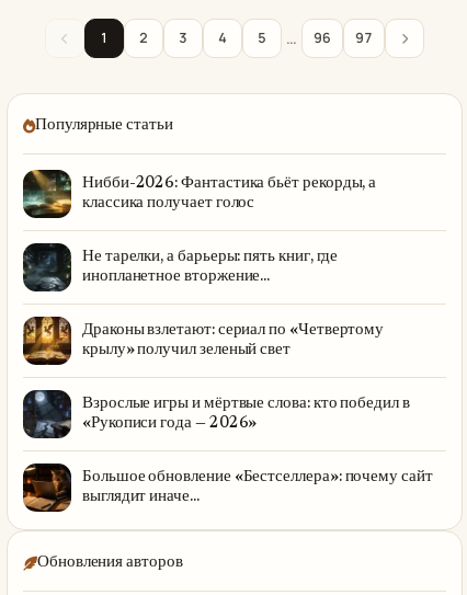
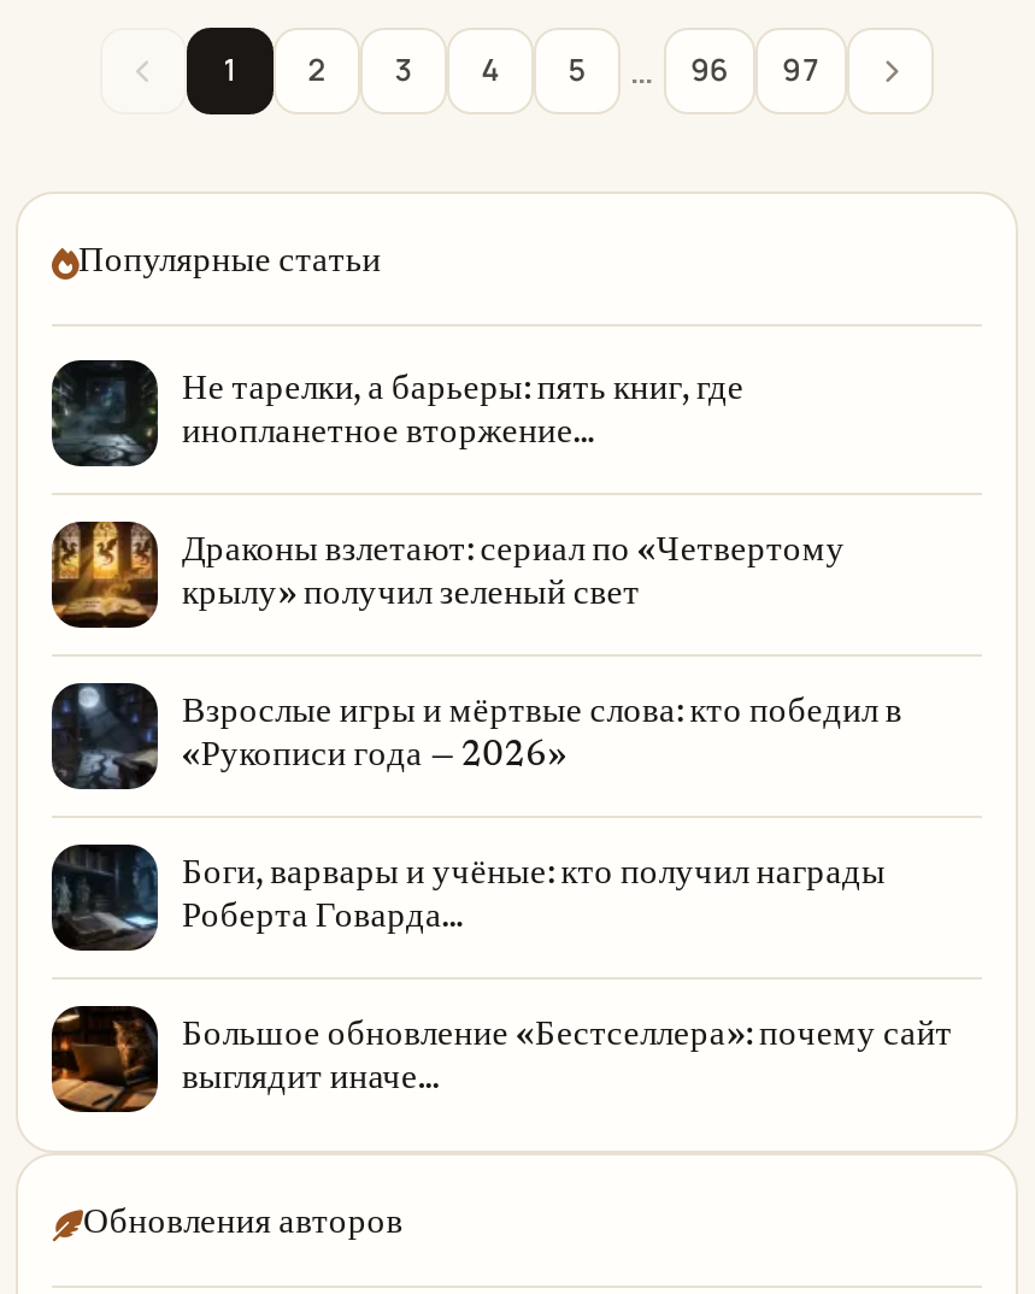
[23,169,376,219] [image] | Нибби-2026: Фантастика бьёт рекорды, а | классика получает голос -> none
moved [21,243,410,432] -> [47,360,902,775]: [image] | Не тарелки, а барьеры: пять книг, где | инопланетное вторжение... | Драконы взлетают: сериал по «Четвертому | крылу» получил зеленый свет | Взрослые игры и мёртвые слова: кто победил в | «Рукописи года — 2026»
none -> [57,854,885,946] [image] | Боги, варвары и учёные: кто получил награды | Роберта Говарда...

